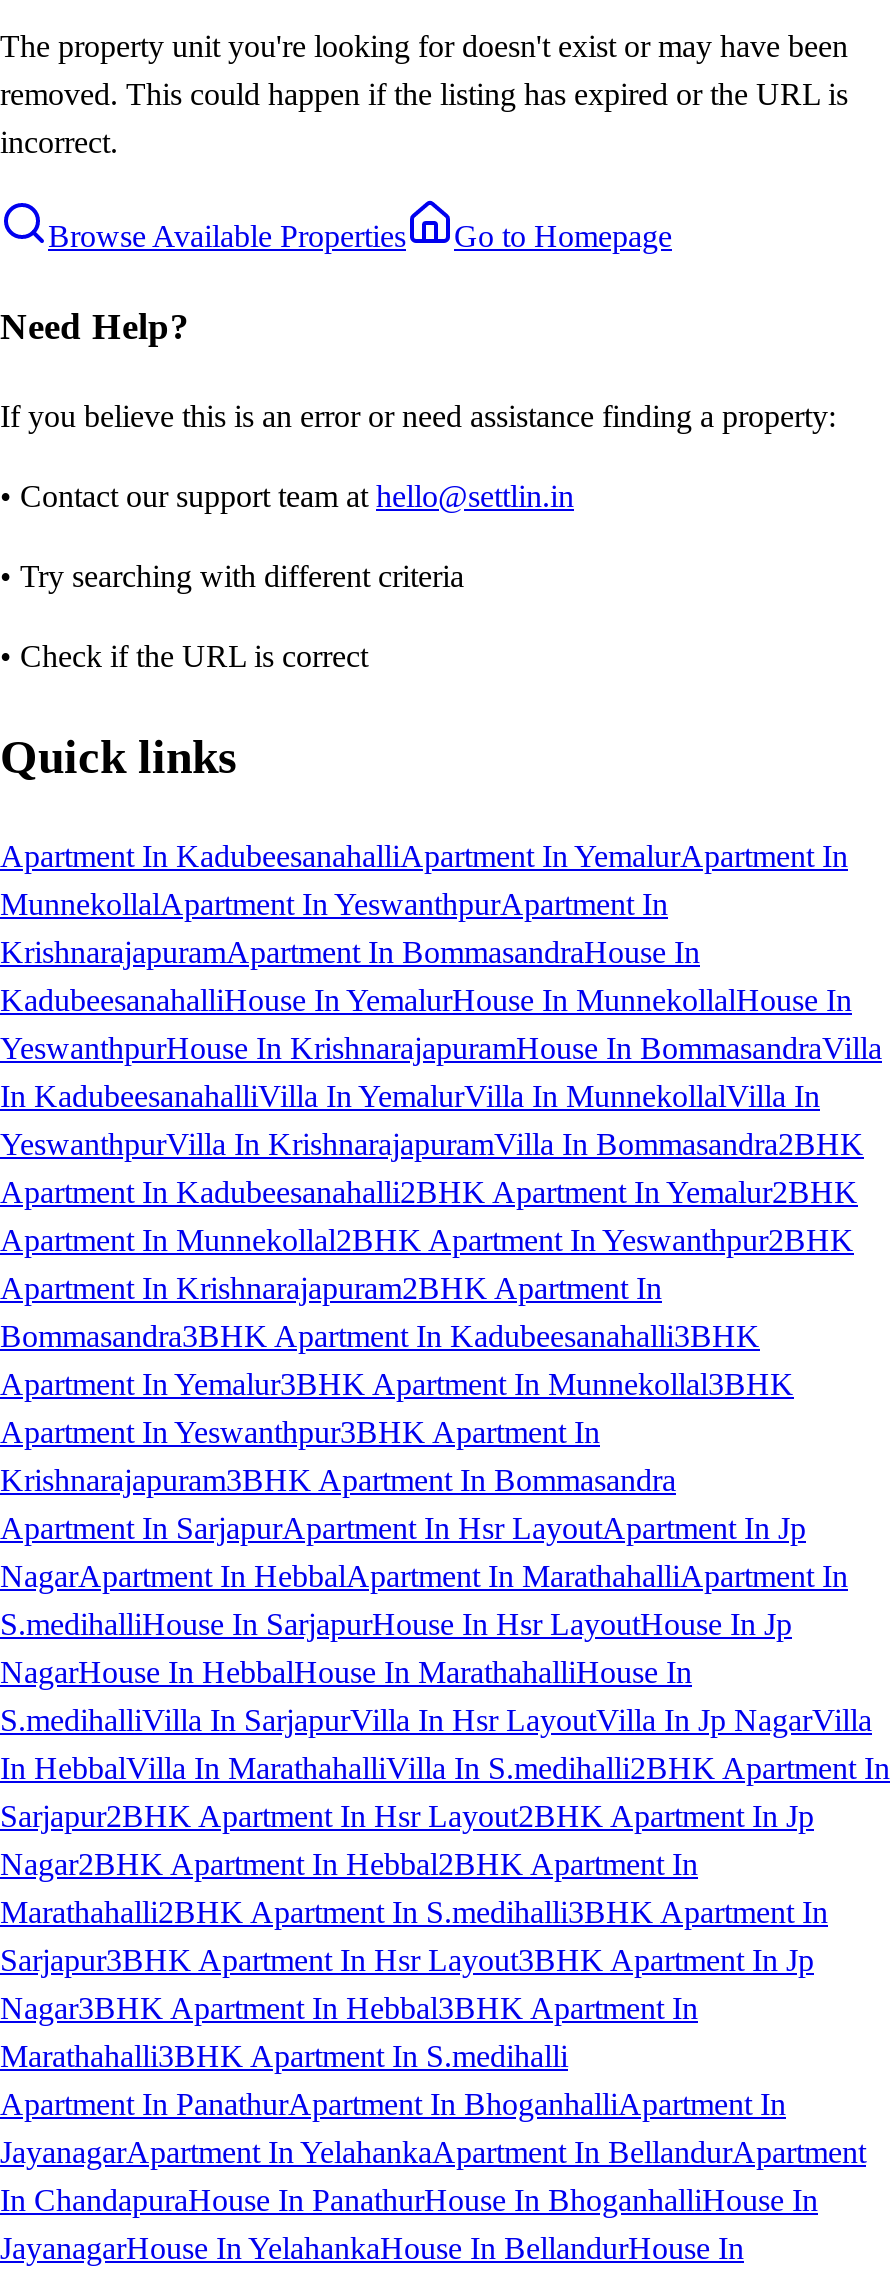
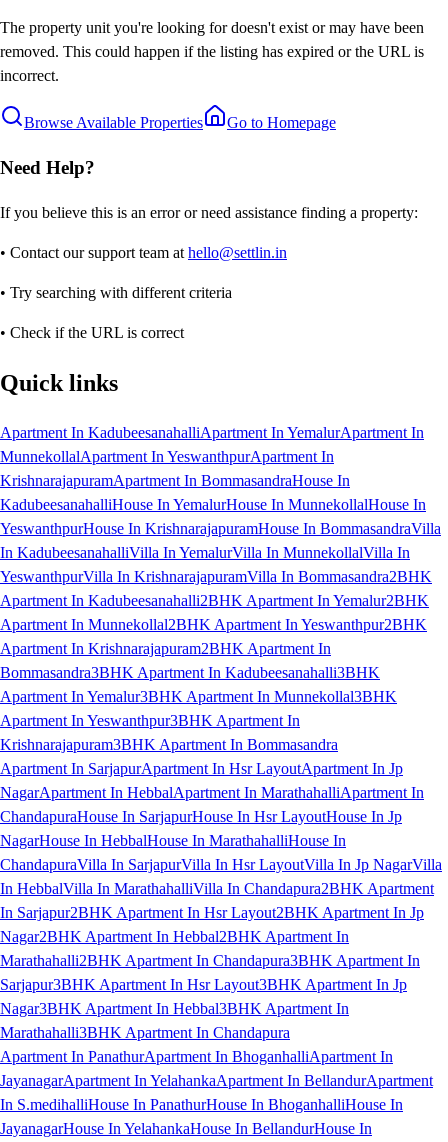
[0,1606,792,1640] S.medihalliHouse In SarjapurHouse In Hsr LayoutHouse In Jp -> [0,808,402,825] ChandapuraHouse In SarjapurHouse In Hsr LayoutHouse In Jp
[0,1702,890,1832] S.medihalliVilla In SarjapurVilla In Hsr LayoutVilla In Jp NagarVilla | In HebbalVilla In MarathahalliVilla In S.medihalli2BHK Apartment In | Sarjapur2BHK Apartment In Hsr Layout2BHK Apartment In Jp -> [0,856,442,921] ChandapuraVilla In SarjapurVilla In Hsr LayoutVilla In Jp NagarVilla | In HebbalVilla In MarathahalliVilla In Chandapura2BHK Apartment | In Sarjapur2BHK Apartment In Hsr Layout2BHK Apartment In Jp
[0,1894,828,1928] Marathahalli2BHK Apartment In S.medihalli3BHK Apartment In -> [0,952,420,969] Marathahalli2BHK Apartment In Chandapura3BHK Apartment In
[0,2038,568,2072] Marathahalli3BHK Apartment In S.medihalli -> [0,1024,290,1041] Marathahalli3BHK Apartment In Chandapura
[0,2182,818,2216] In ChandapuraHouse In PanathurHouse In BhoganhalliHouse In -> [0,1096,403,1113] In S.medihalliHouse In PanathurHouse In BhoganhalliHouse In

